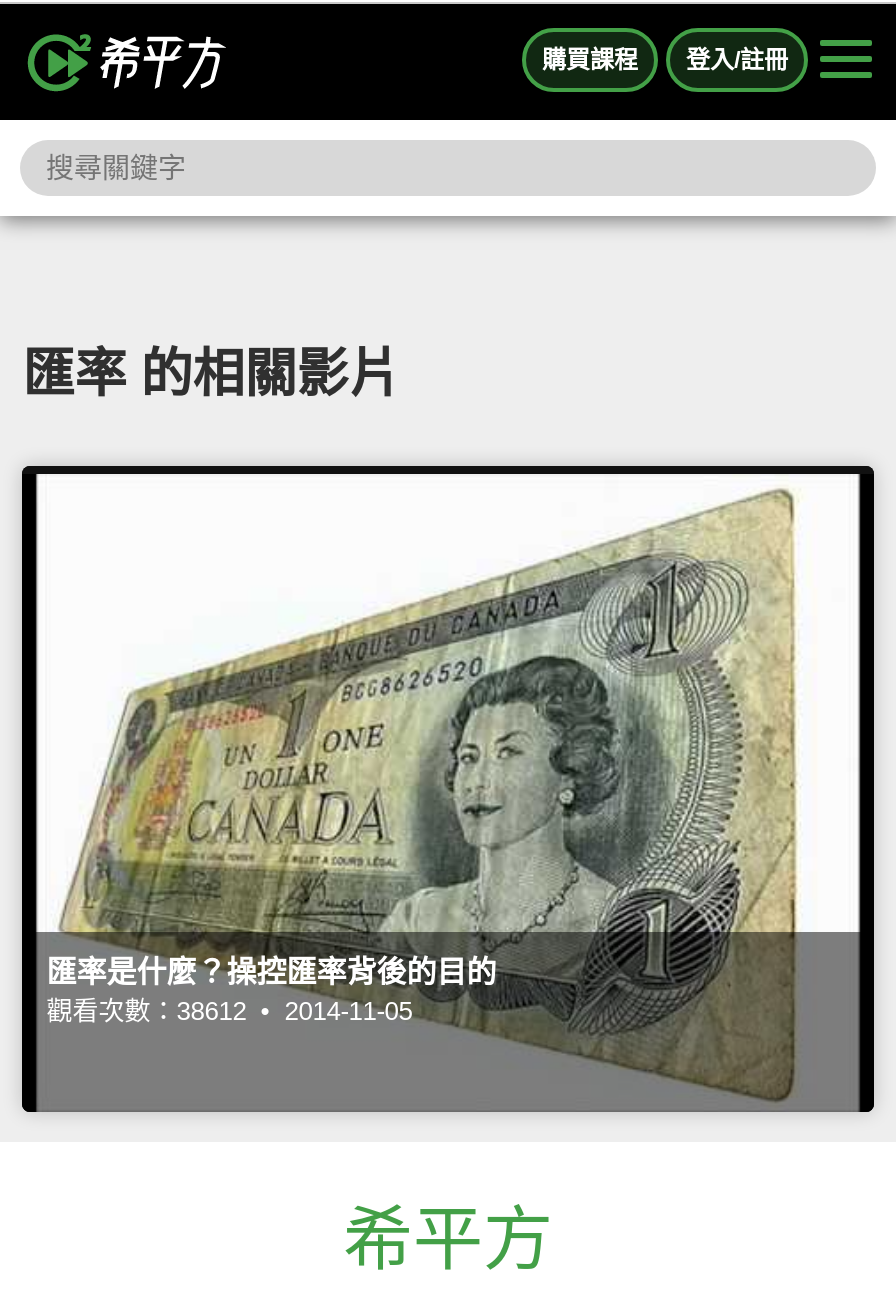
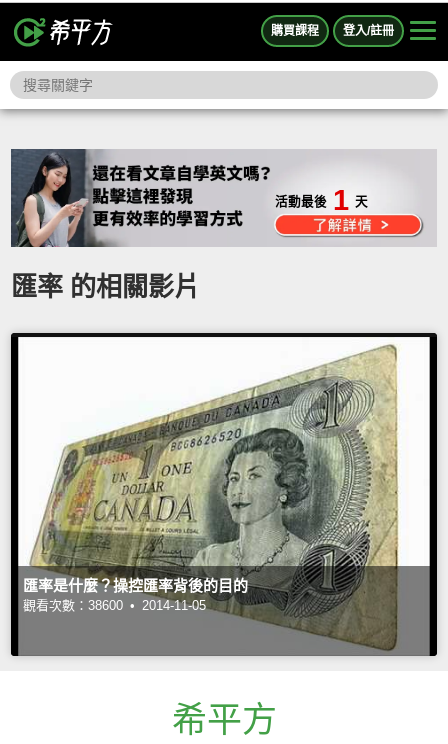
none -> [275,184,368,216] 活動最後 1 天
[46,996,412,1026] 觀看次數：38612 • 2014-11-05 -> [23,598,206,613] 觀看次數：38600 • 2014-11-05

